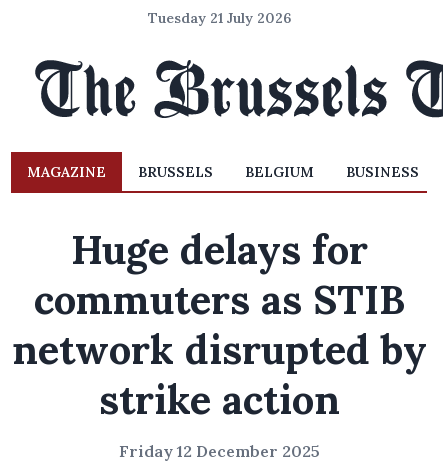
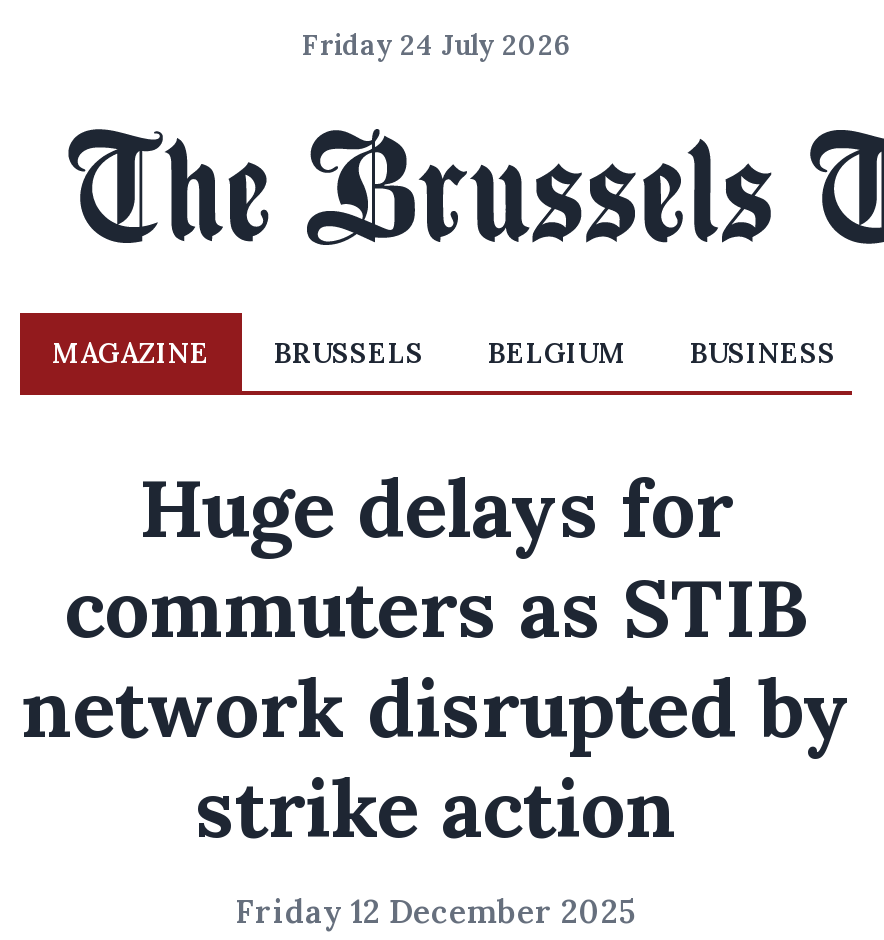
[147,9,290,27] Tuesday 21 July 2026 -> [302,27,570,63] Friday 24 July 2026

